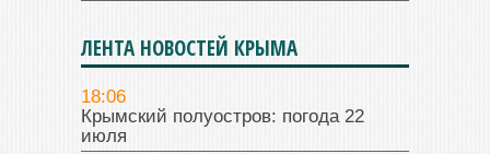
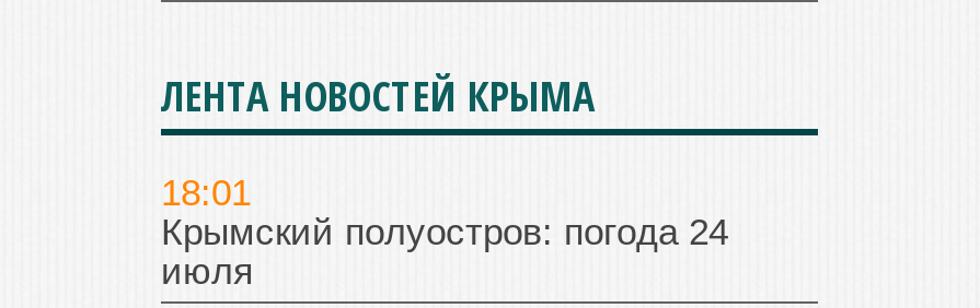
[81,86,126,107] 18:06 -> [161,173,251,214] 18:01
[81,106,364,127] Крымский полуостров: погода 22 -> [161,212,728,253] Крымский полуостров: погода 24

